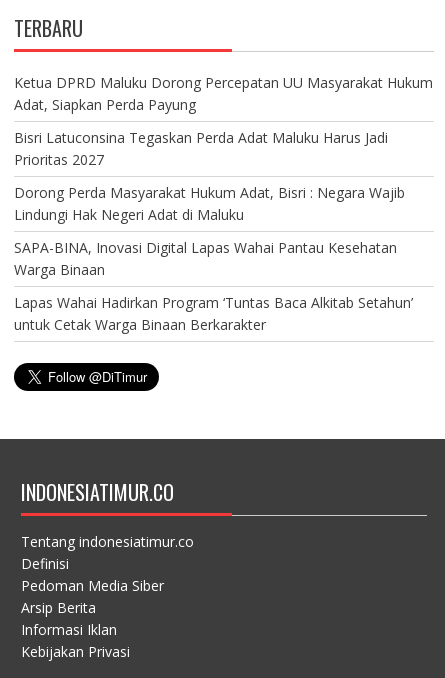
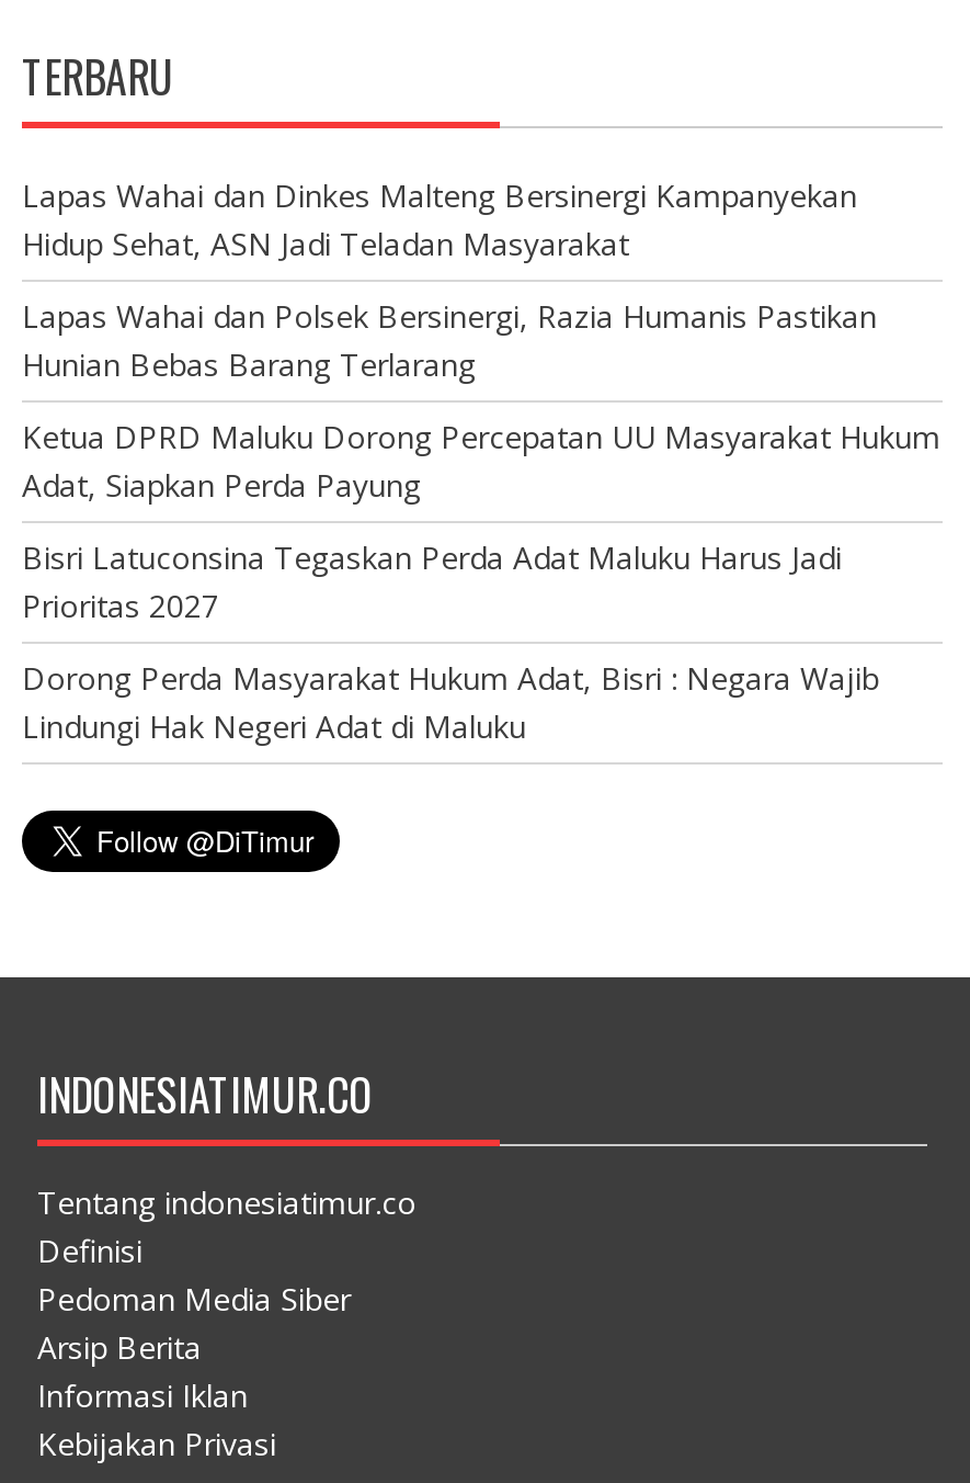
none -> [22,174,877,385] Lapas Wahai dan Dinkes Malteng Bersinergi Kampanyekan | Hidup Sehat, ASN Jadi Teladan Masyarakat | Lapas Wahai dan Polsek Bersinergi, Razia Humanis Pastikan | Hunian Bebas Barang Terlarang
moved [14,73,433,224] -> [22,416,940,747]: Ketua DPRD Maluku Dorong Percepatan UU Masyarakat Hukum | Adat, Siapkan Perda Payung | Bisri Latuconsina Tegaskan Perda Adat Maluku Harus Jadi | Prioritas 2027 | Dorong Perda Masyarakat Hukum Adat, Bisri : Negara Wajib | Lindungi Hak Negeri Adat di Maluku
[14,238,413,334] SAPA-BINA, Inovasi Digital Lapas Wahai Pantau Kesehatan | Warga Binaan | Lapas Wahai Hadirkan Program ‘Tuntas Baca Alkitab Setahun’ | untuk Cetak Warga Binaan Berkarakter -> none

